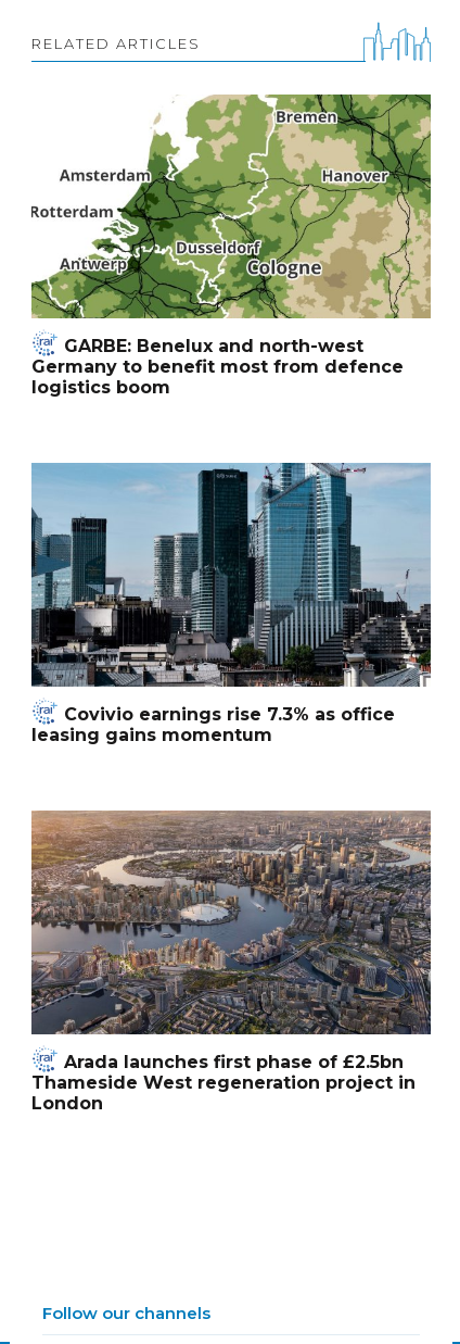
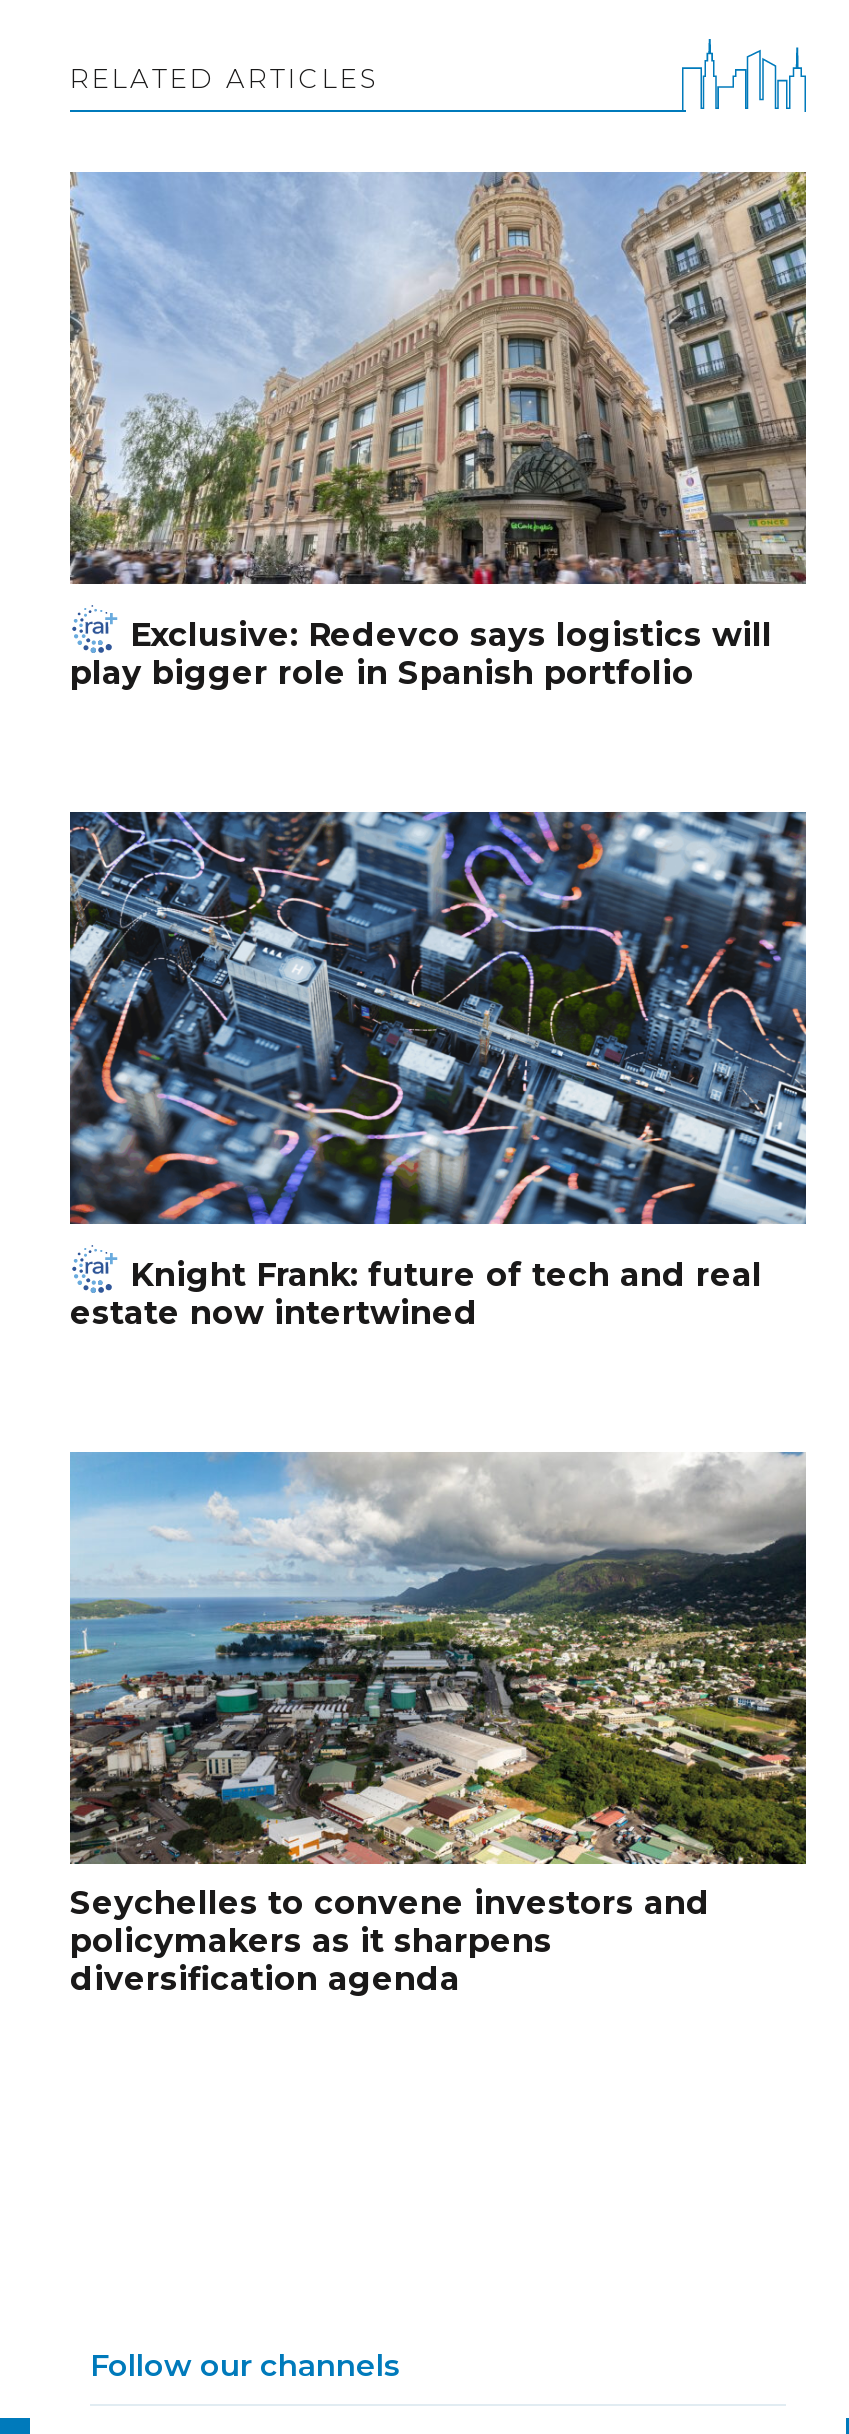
[31,93,431,397] [image] | GARBE: Benelux and north-west | Germany to benefit most from defence | logistics boom -> [68,170,808,692] [image] | Exclusive: Redevco says logistics will | play bigger role in Spanish portfolio
[31,462,432,745] [image] | Covivio earnings rise 7.3% as office | leasing gains momentum -> [68,810,808,1332] [image] | Knight Frank: future of tech and real | estate now intertwined
[30,809,431,1114] [image] | Arada launches first phase of £2.5bn | Thameside West regeneration project in | London -> [68,1450,806,1998] [image] | Seychelles to convene investors and | policymakers as it sharpens | diversification agenda

